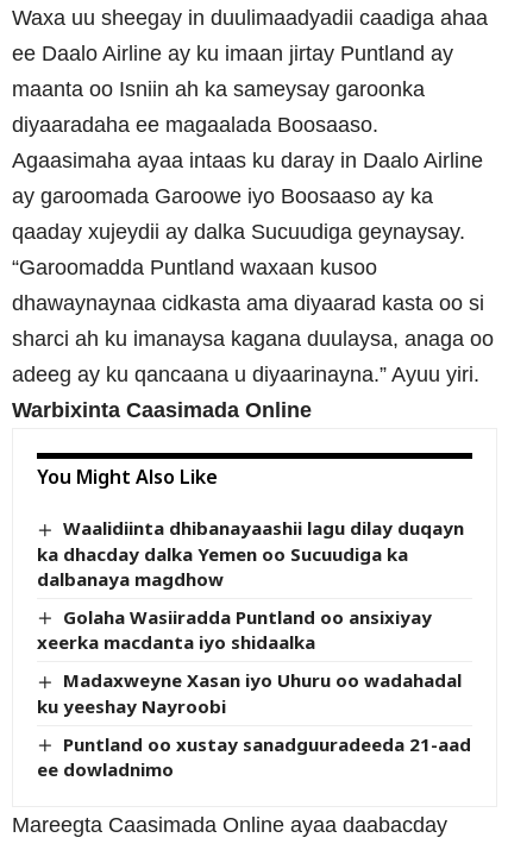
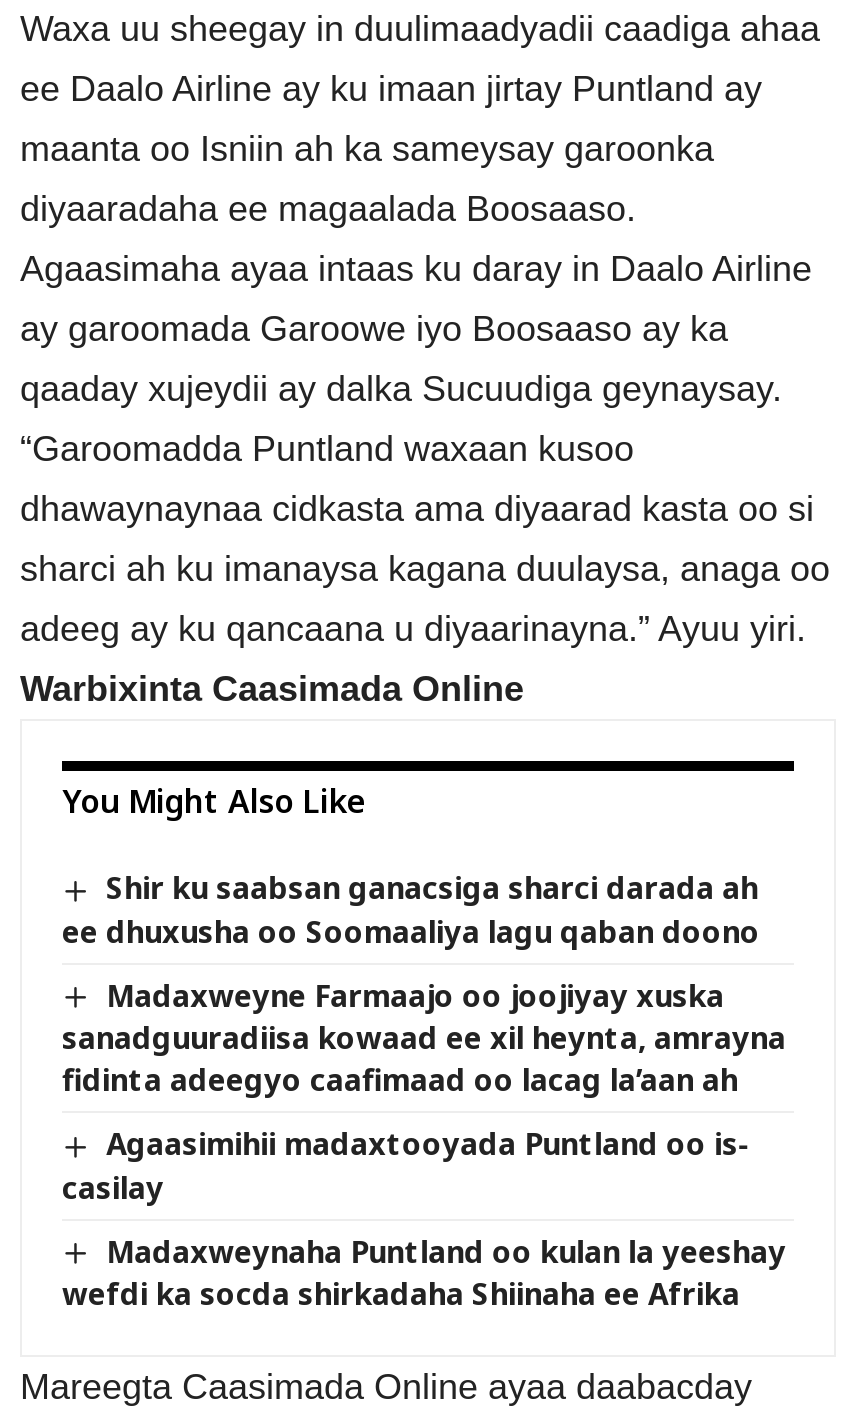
[37,516,464,590] Waalidiinta dhibanayaashii lagu dilay duqayn | ka dhacday dalka Yemen oo Sucuudiga ka | dalbanaya magdhow -> [62,868,760,950] Shir ku saabsan ganacsiga sharci darada ah | ee dhuxusha oo Soomaaliya lagu qaban doono
[37,605,432,654] Golaha Wasiiradda Puntland oo ansixiyay | xeerka macdanta iyo shidaalka -> [62,974,786,1099] Madaxweyne Farmaajo oo joojiyay xuska | sanadguuradiisa kowaad ee xil heynta, amrayna | fidinta adeegyo caafimaad oo lacag la’aan ah
[37,668,462,717] Madaxweyne Xasan iyo Uhuru oo wadahadal | ku yeeshay Nayroobi -> [62,1123,750,1206] Agaasimihii madaxtooyada Puntland oo is- | casilay
[37,732,471,781] Puntland oo xustay sanadguuradeeda 21-aad | ee dowladnimo -> [62,1230,786,1313] Madaxweynaha Puntland oo kulan la yeeshay | wefdi ka socda shirkadaha Shiinaha ee Afrika

